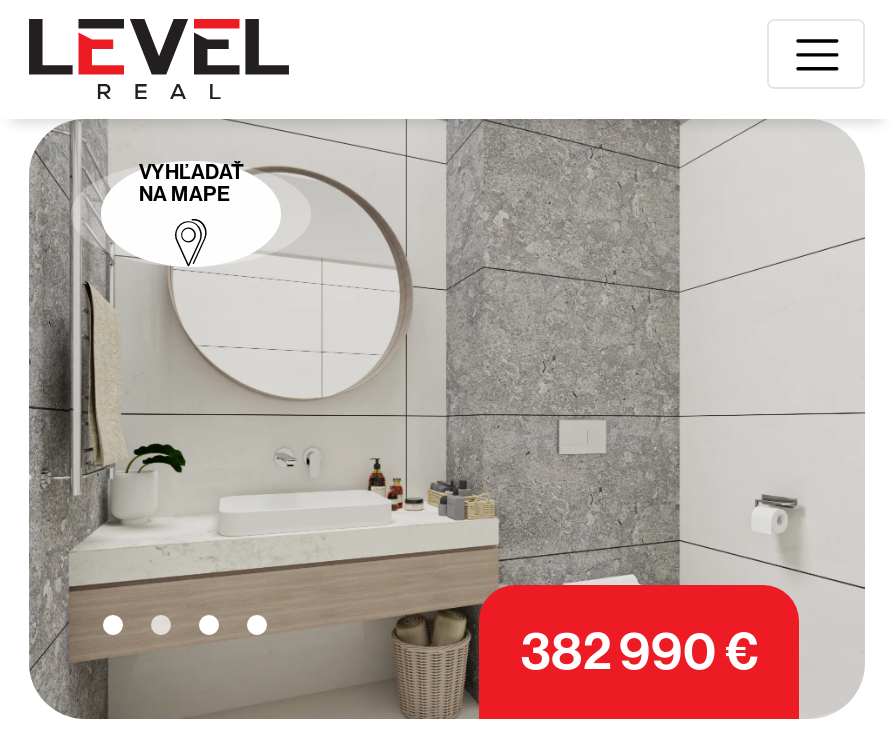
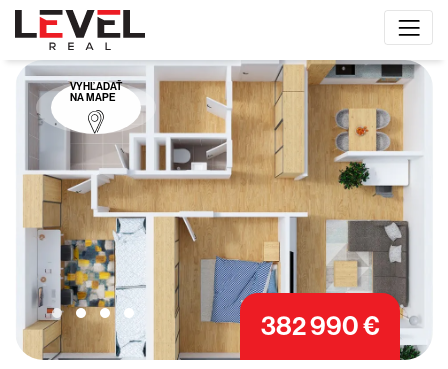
[27,119,865,721] [image] -> [15,60,432,361] [image]

